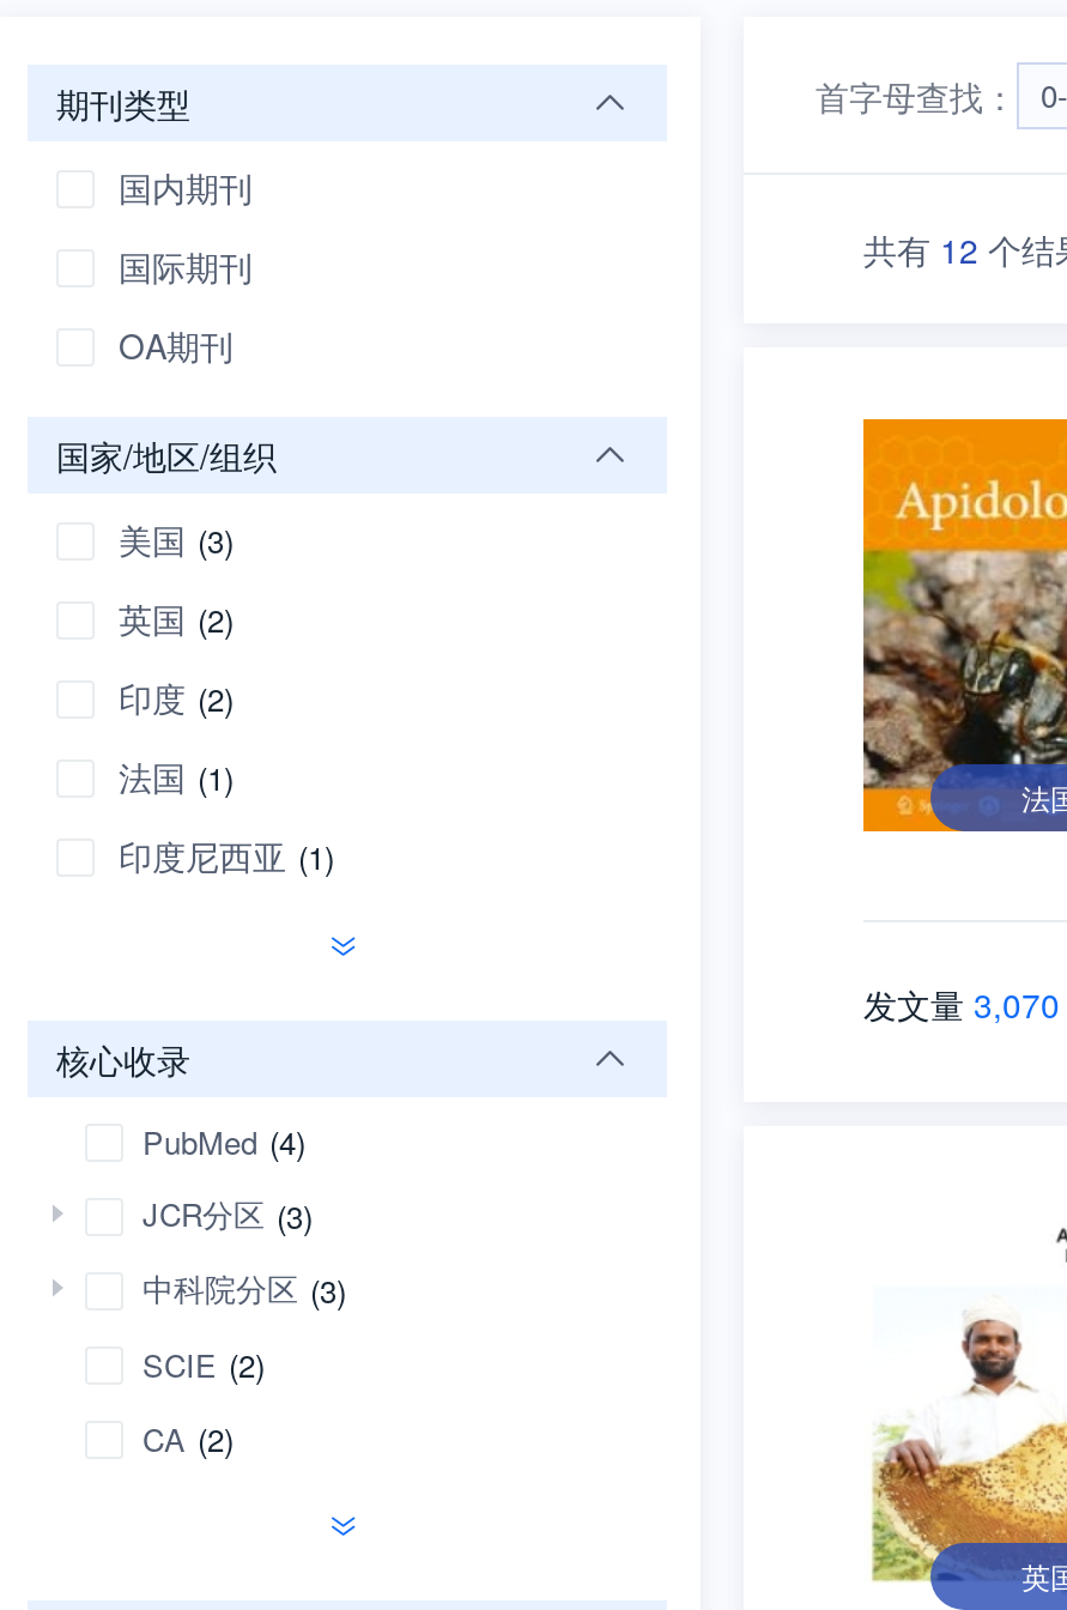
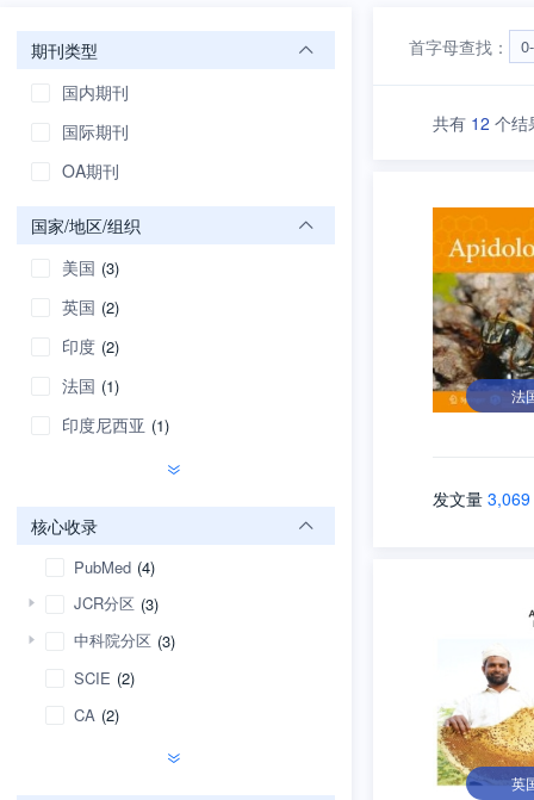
[863,980,1060,1028] 发文量3,070 -> [433,486,530,510] 发文量3,069

